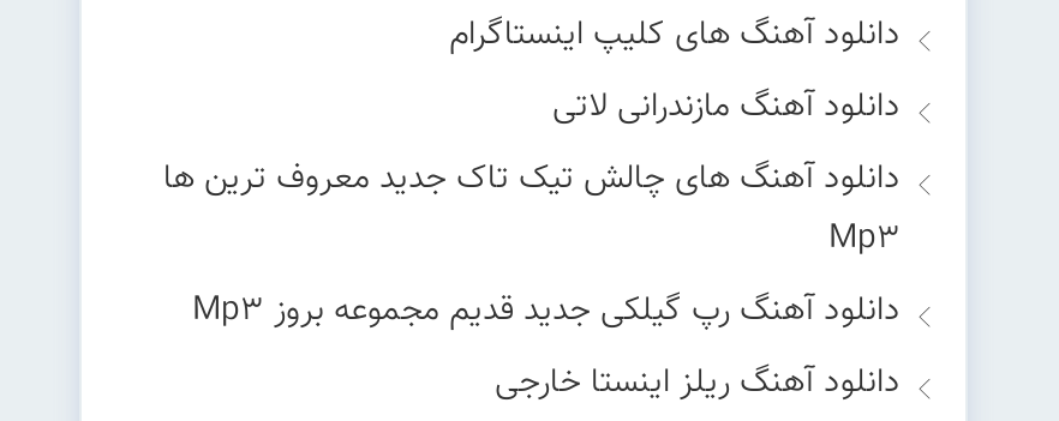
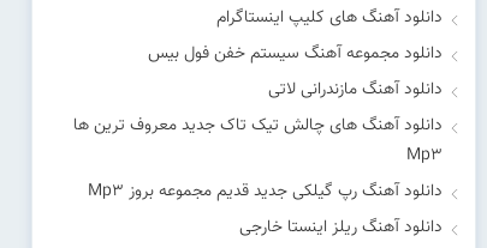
none -> [148,41,443,67] دانلود مجموعه آهنگ سیستم خفن فول بیس

